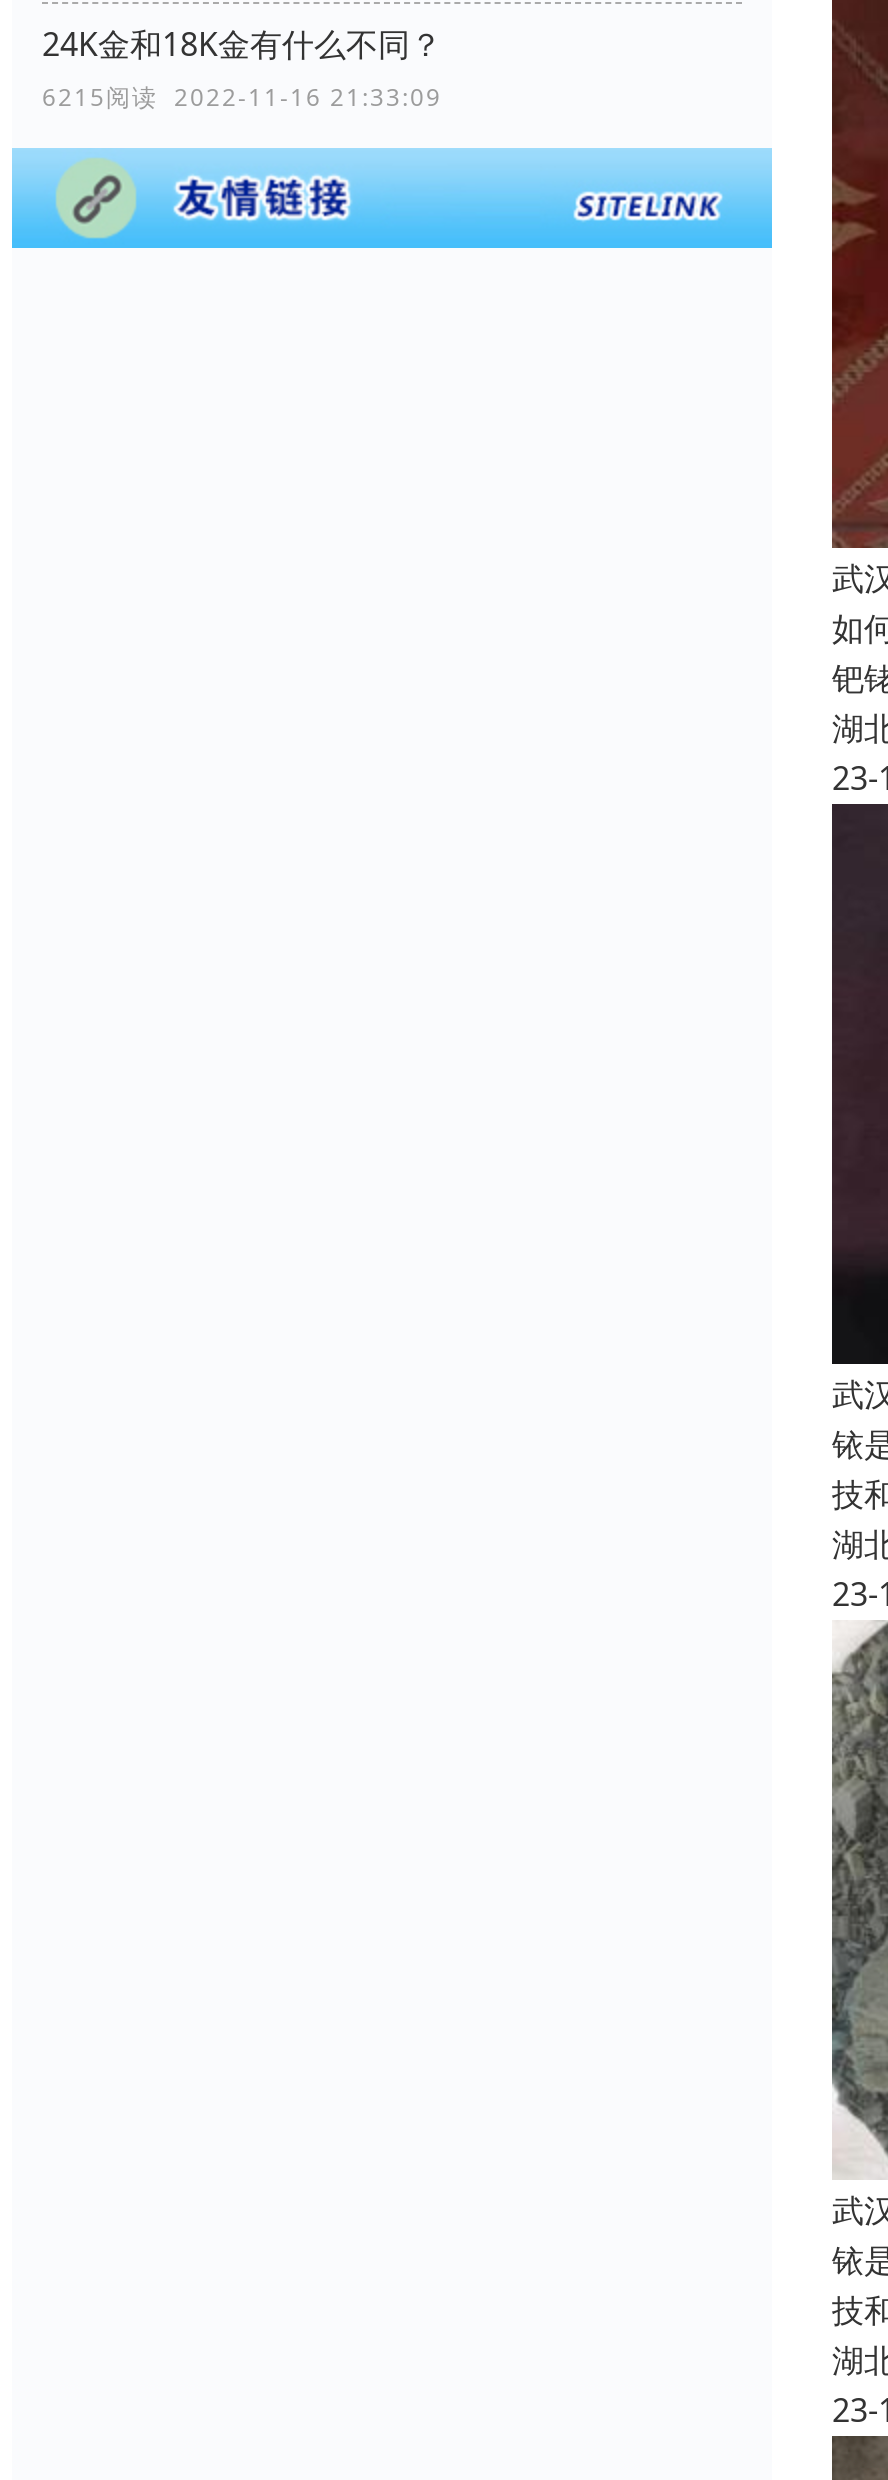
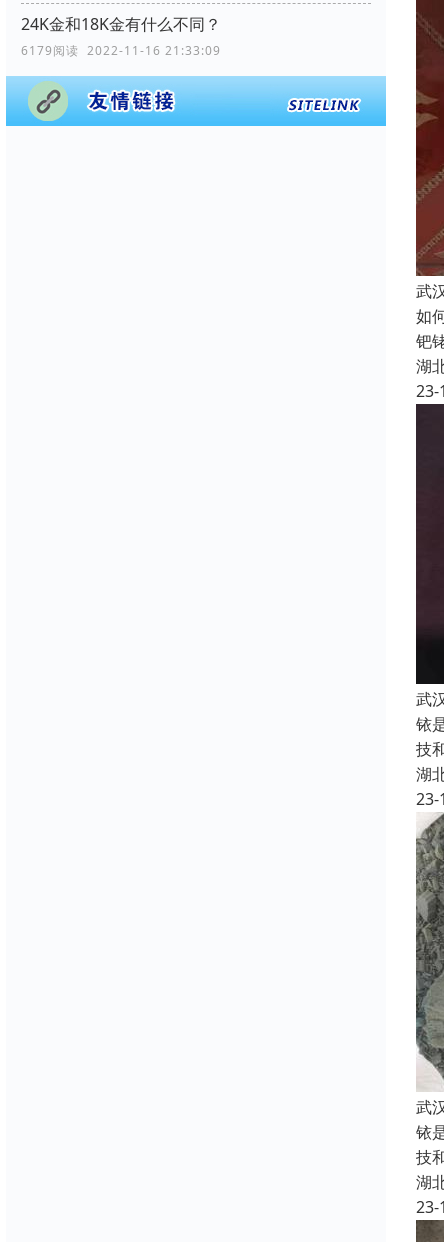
[42,80,442,114] 6215阅读 2022-11-16 21:33:09 -> [21,42,221,59] 6179阅读 2022-11-16 21:33:09

